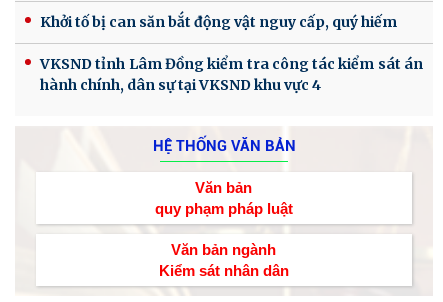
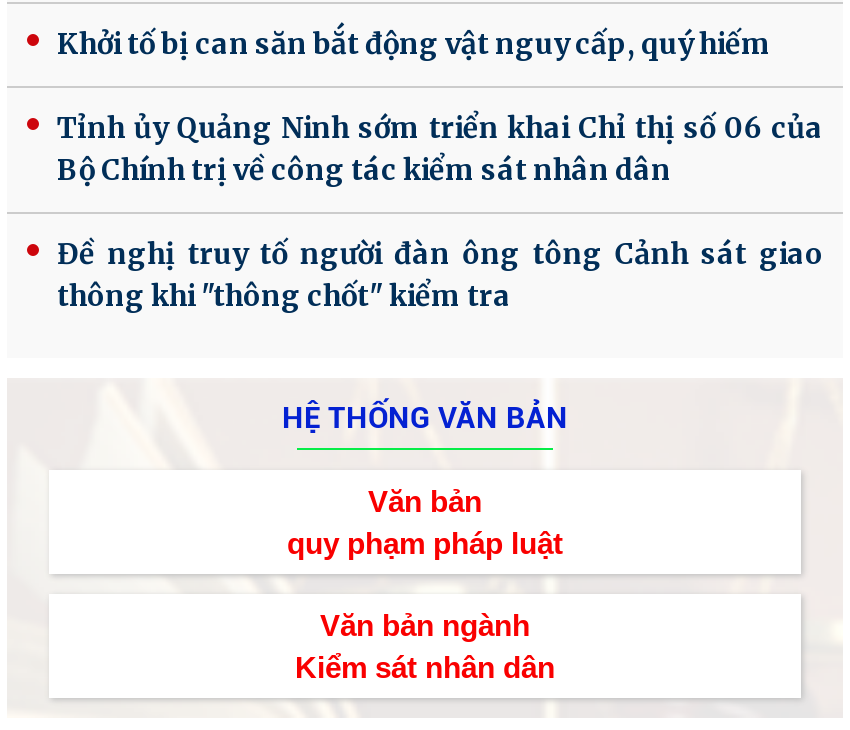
[40,55,423,94] VKSND tỉnh Lâm Đồng kiểm tra công tác kiểm sát án | hành chính, dân sự tại VKSND khu vực 4 -> [57,111,823,315] Tỉnh ủy Quảng Ninh sớm triển khai Chỉ thị số 06 của | Bộ Chính trị về công tác kiểm sát nhân dân | Đề nghị truy tố người đàn ông tông Cảnh sát giao | thông khi "thông chốt" kiểm tra

